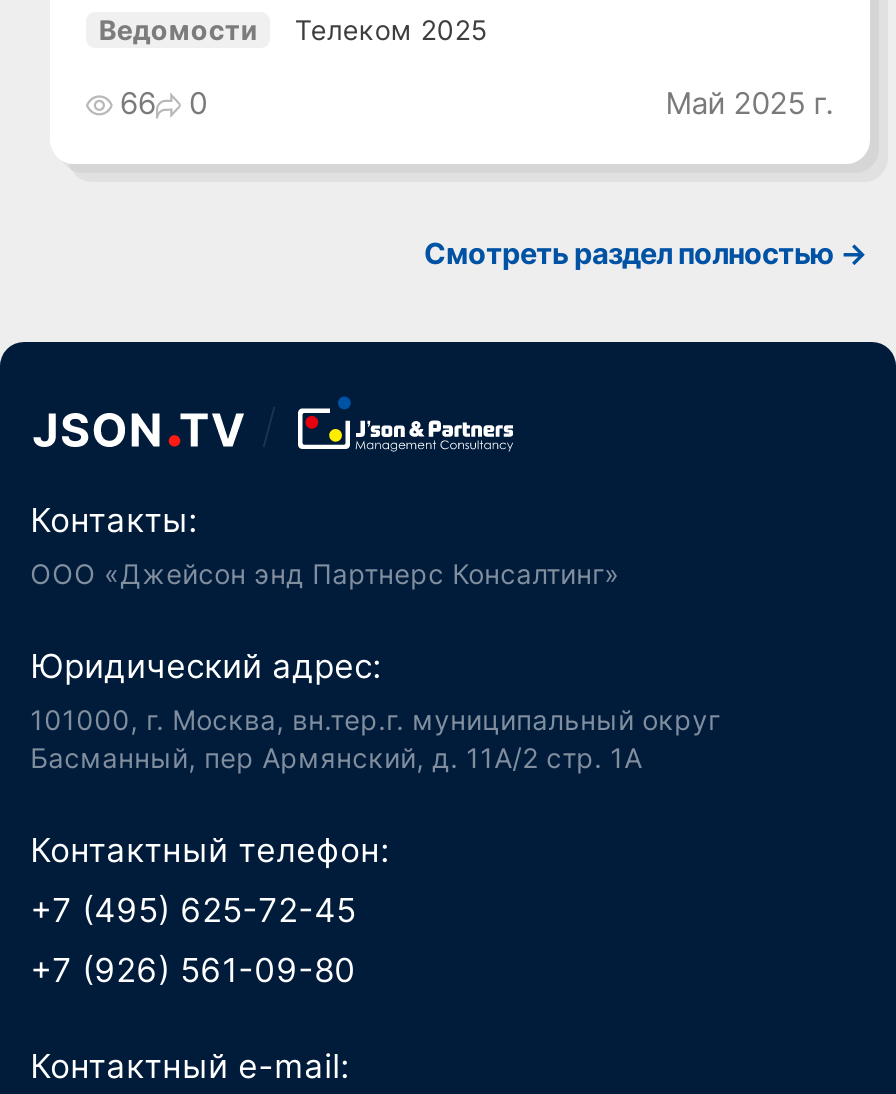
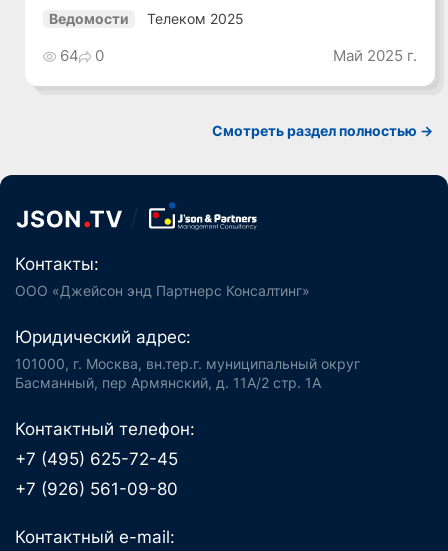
[120,83,207,121] 66 0 -> [60,45,104,64] 64 0

